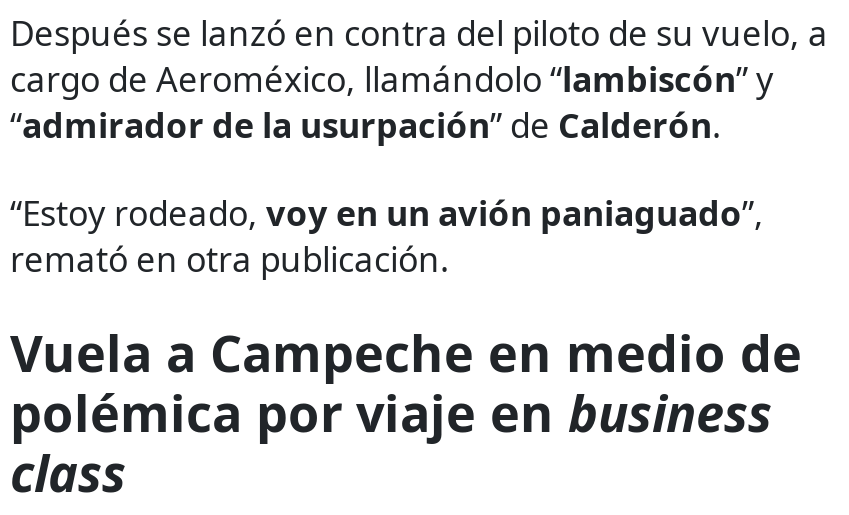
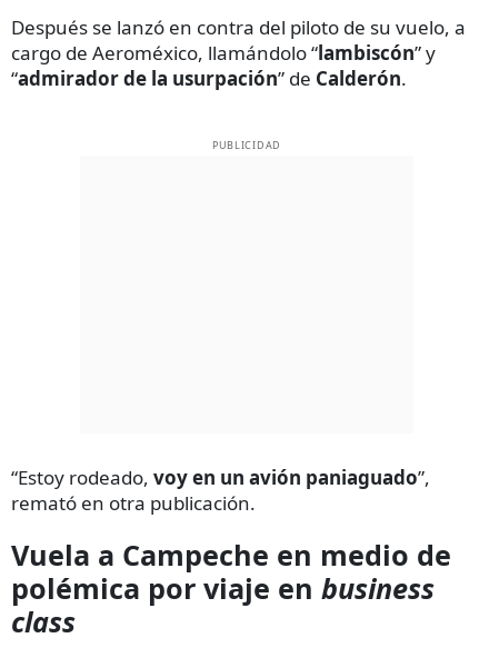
none -> [212,138,281,152] PUBLICIDAD

